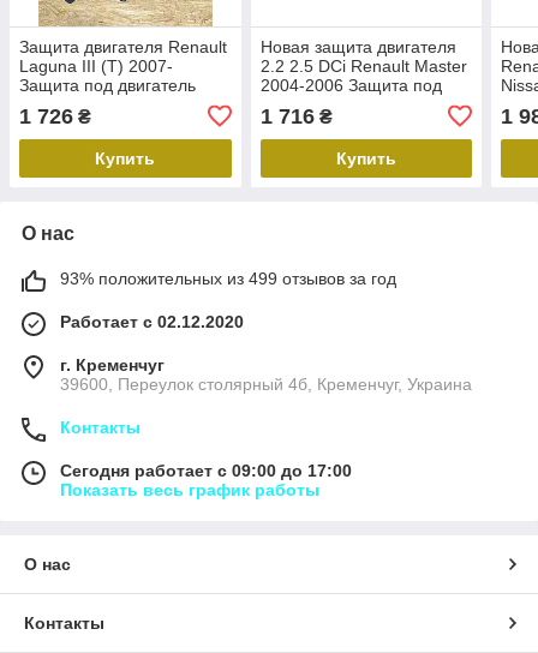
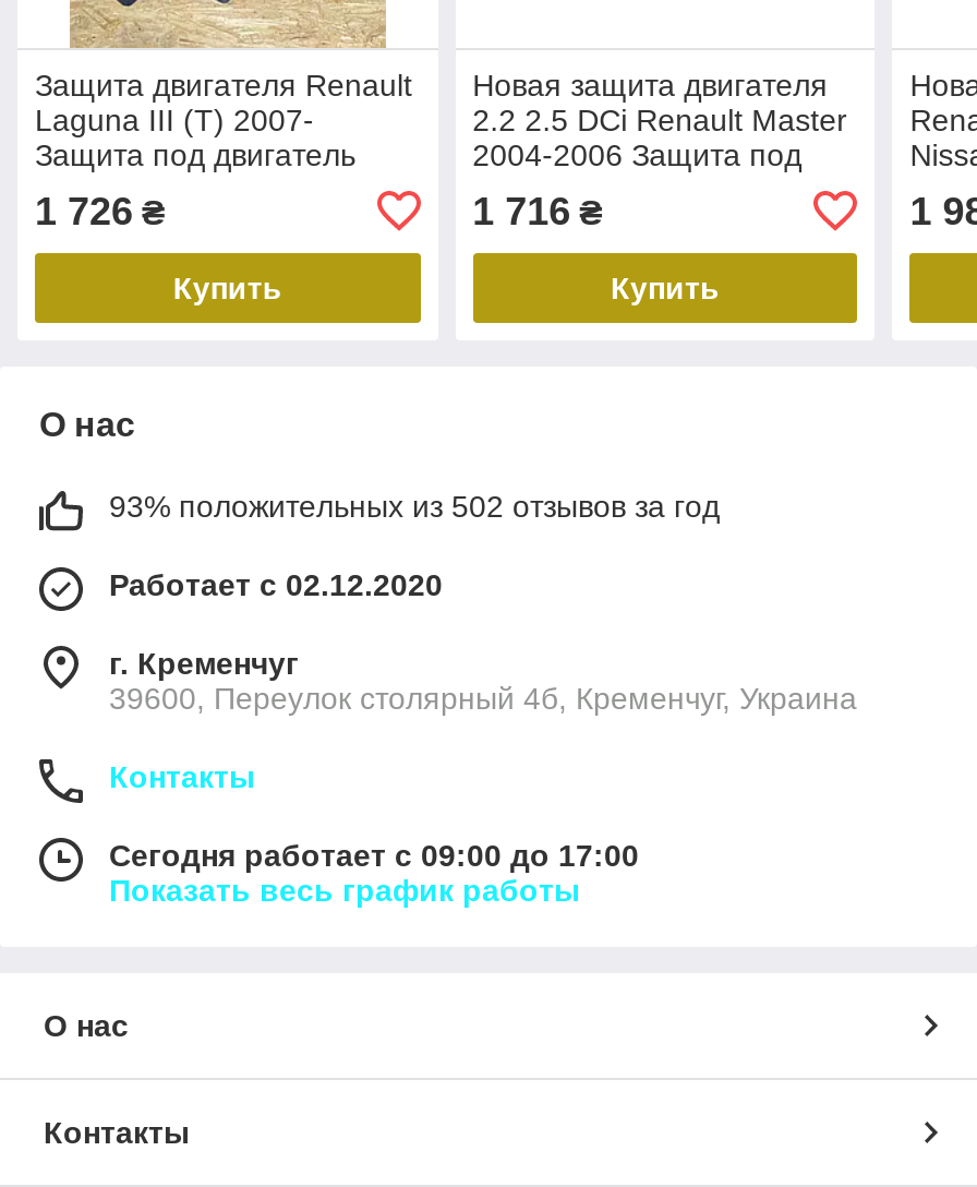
[60,269,396,288] 93% положительных из 499 отзывов за год -> [109,488,720,523] 93% положительных из 502 отзывов за год

